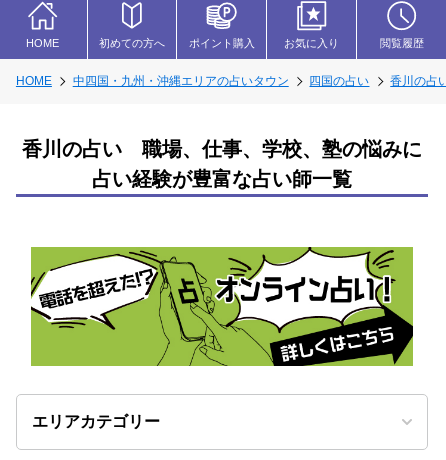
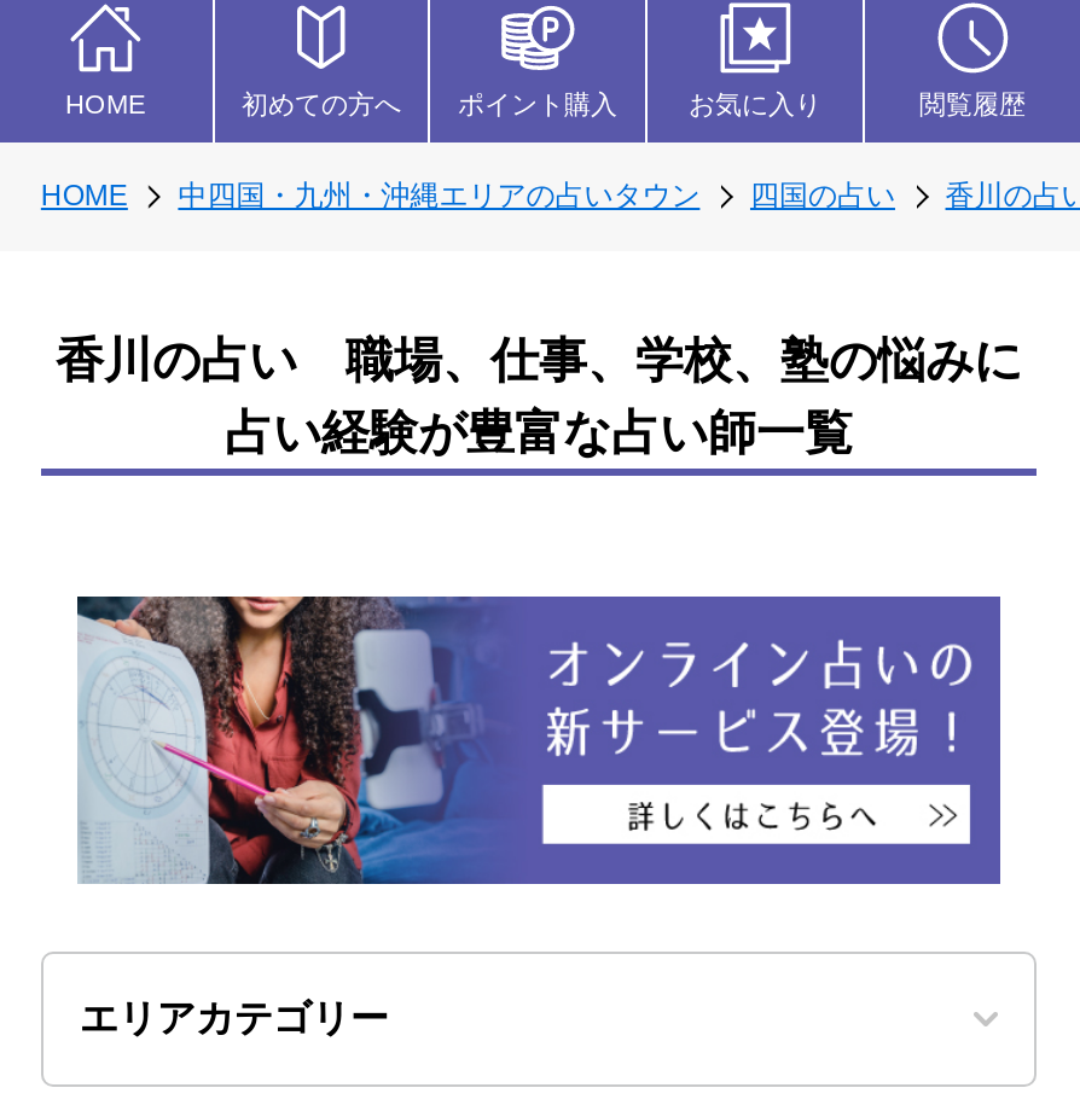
[30,246,414,367] [image] -> [75,594,1003,886] [image]

